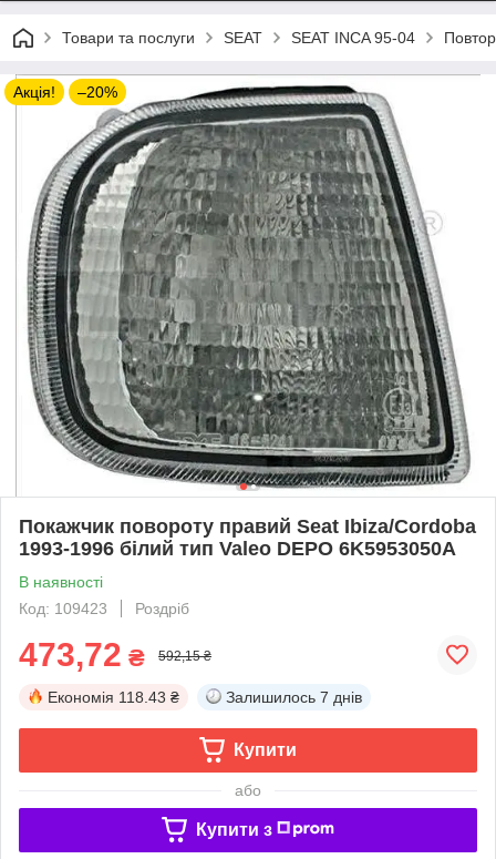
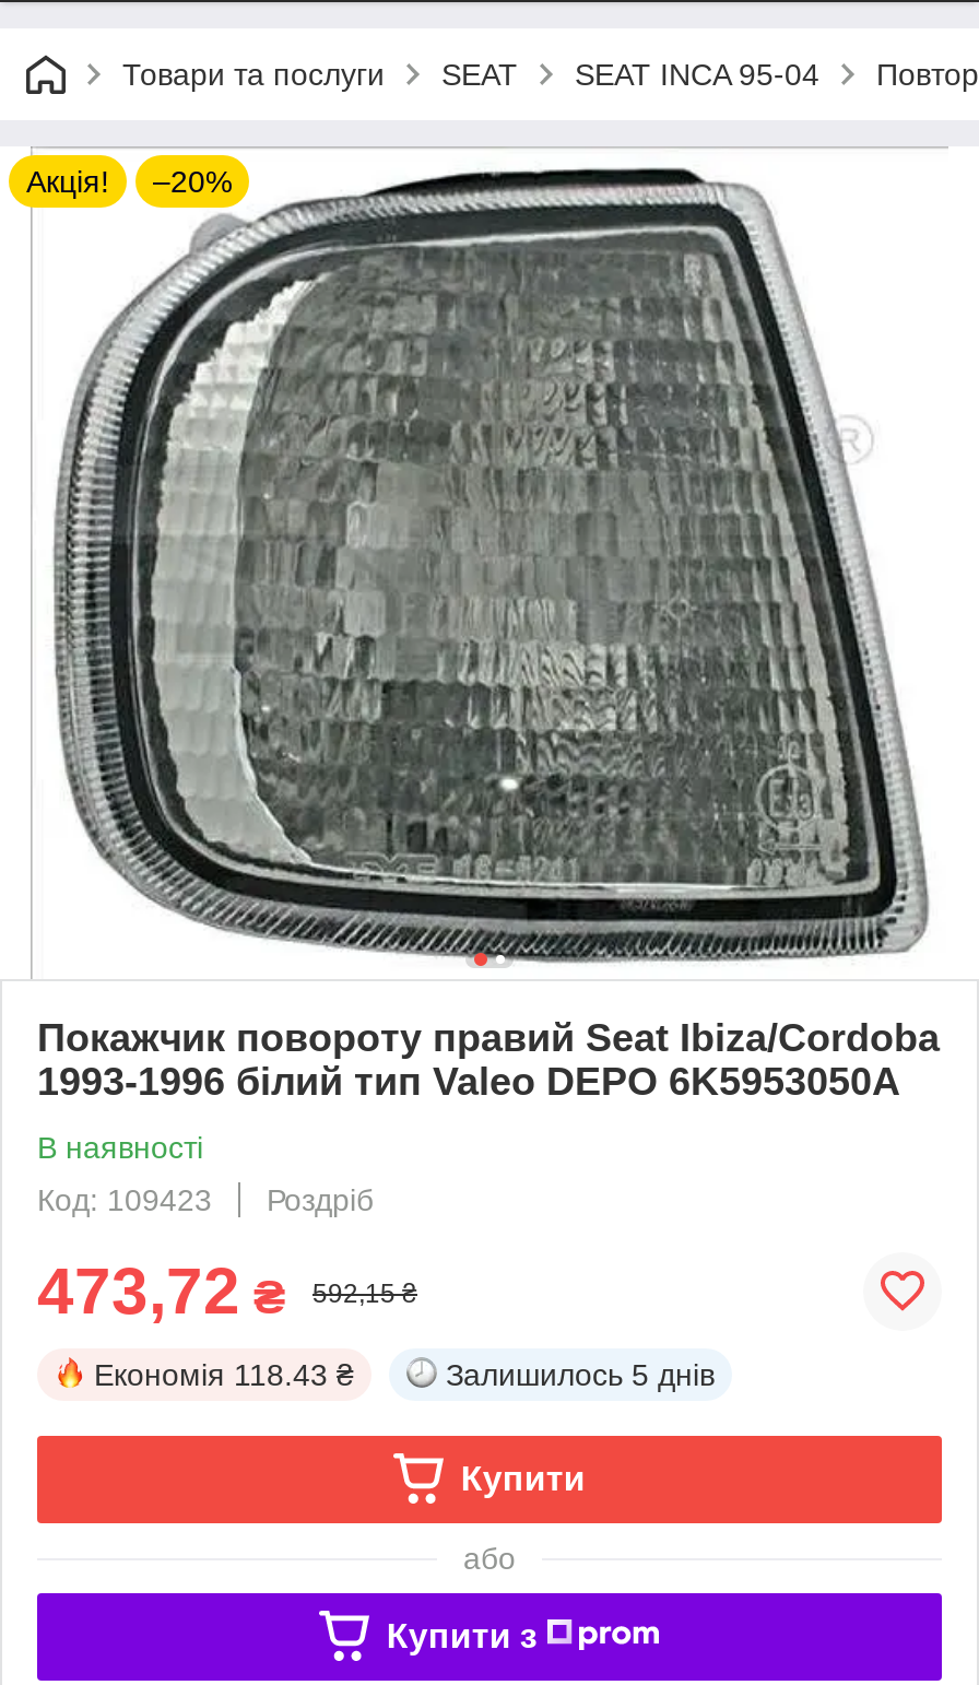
[226,688,362,706] Залишилось 7 днів -> [446,1357,715,1392] Залишилось 5 днів

